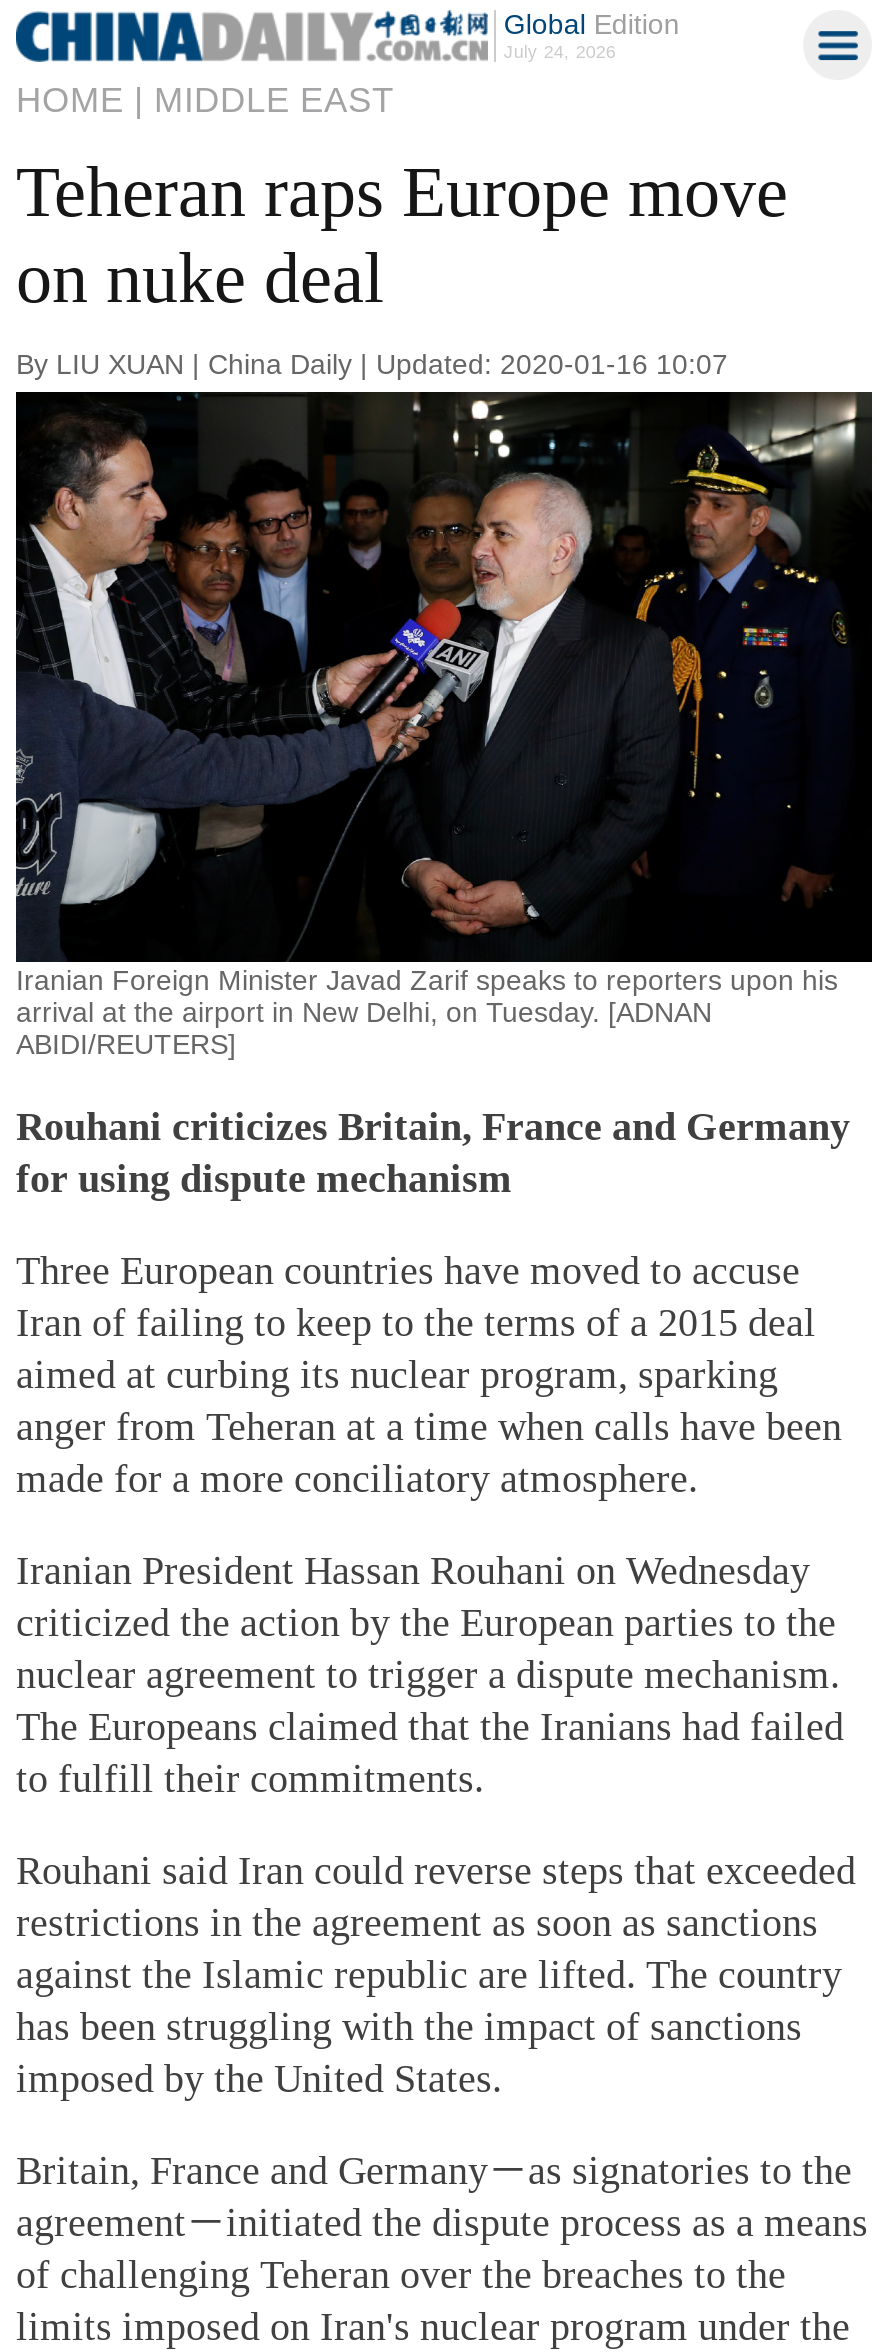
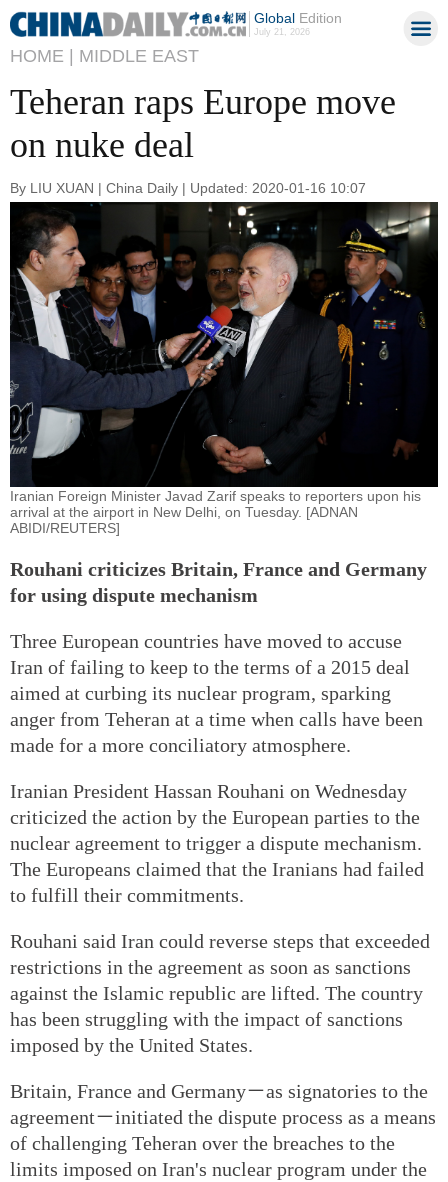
[504,42,616,62] July 24, 2026 -> [254,27,310,37] July 21, 2026

